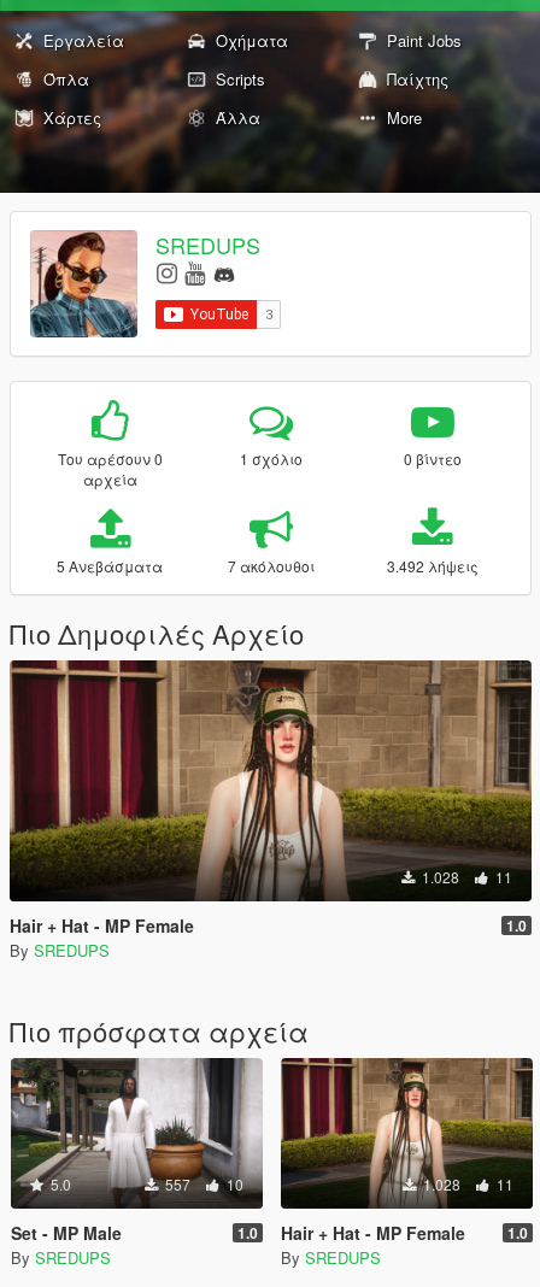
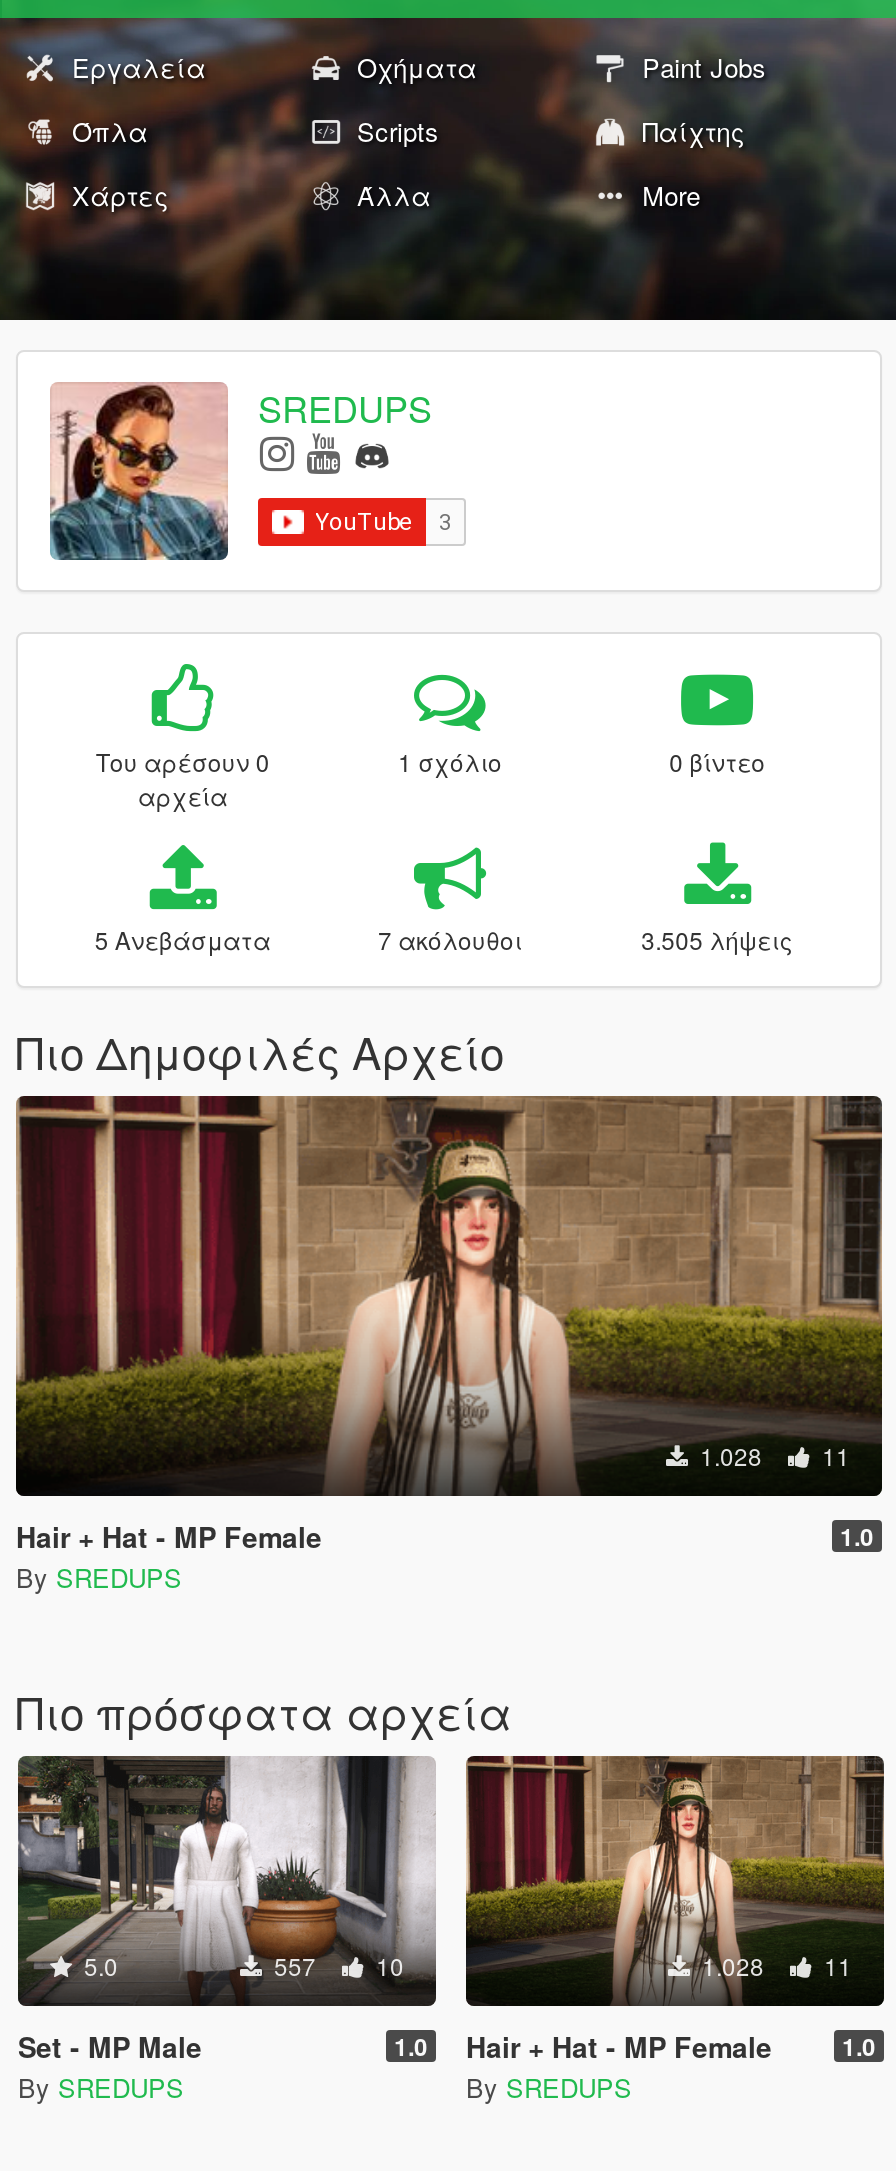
[386,556,478,576] 3.492 λήψεις -> [641,922,793,956] 3.505 λήψεις

